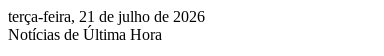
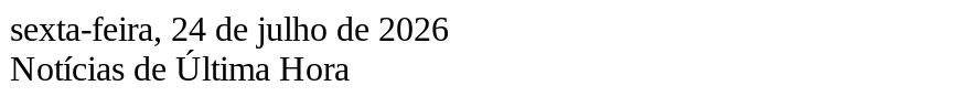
[8,8,205,25] terça-feira, 21 de julho de 2026 -> [10,10,449,47] sexta-feira, 24 de julho de 2026

